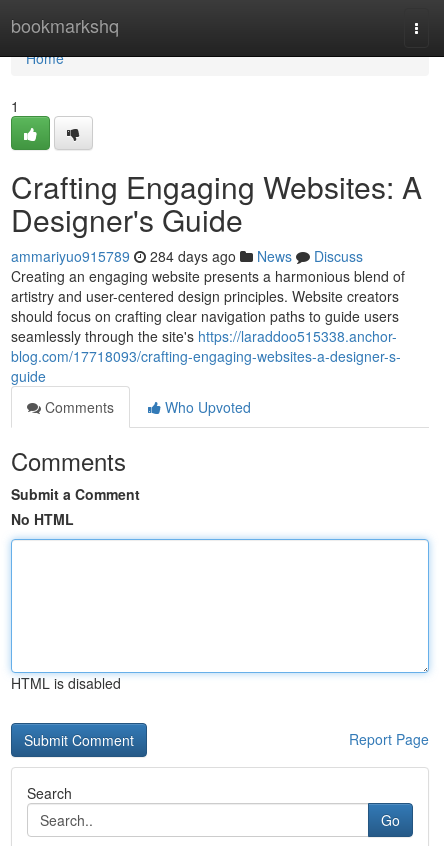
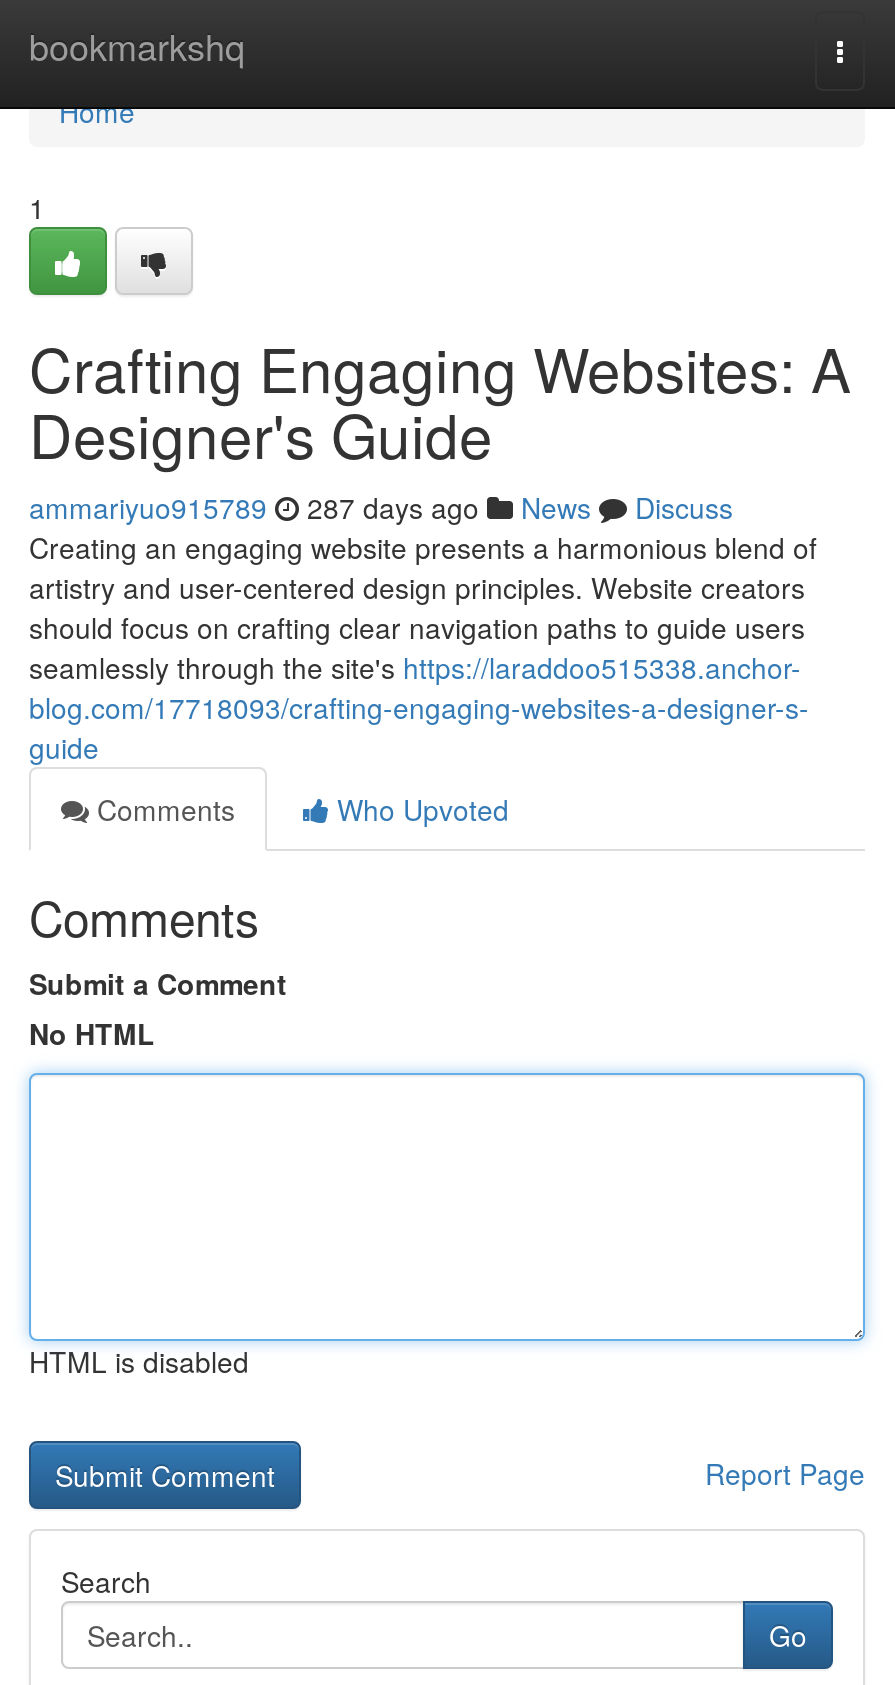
[11,246,363,266] ammariyuo915789 284 days ago News Discuss -> [29,487,733,527] ammariyuo915789 287 days ago News Discuss

